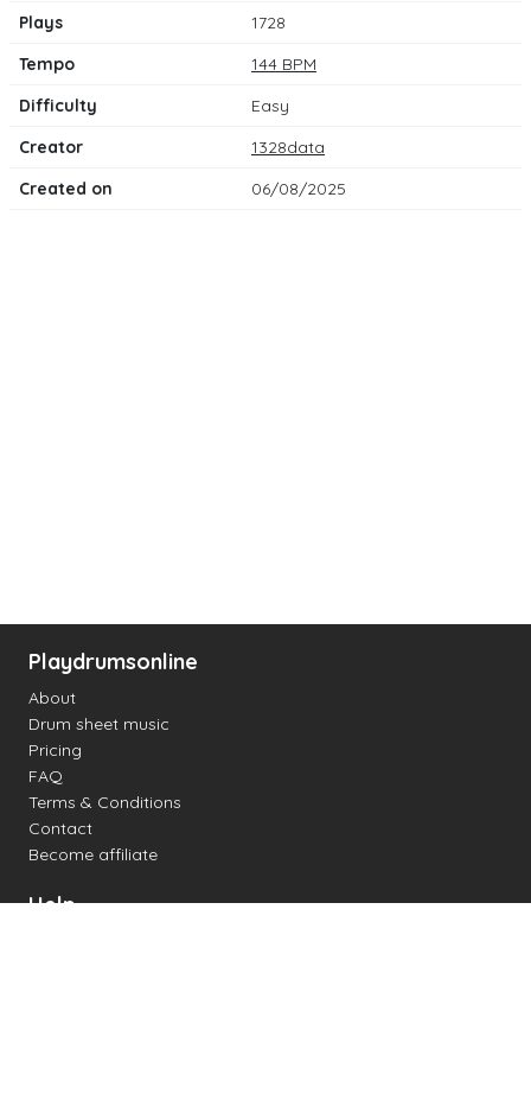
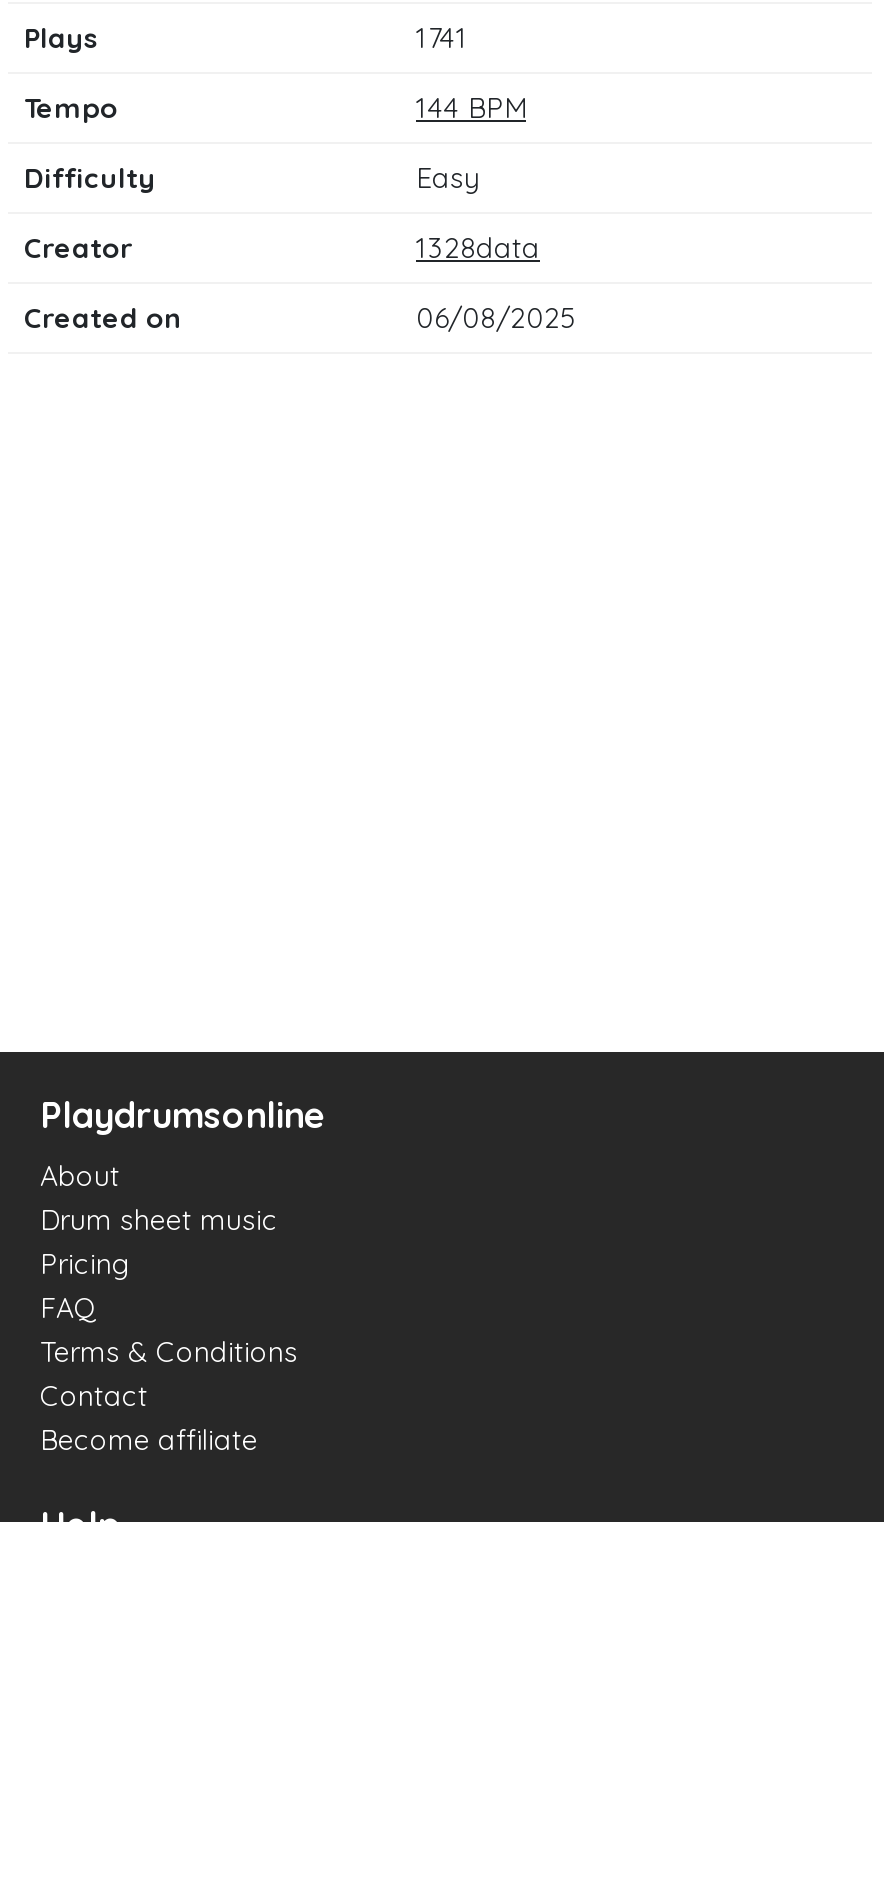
[251,12,286,33] 1728 -> [416,20,468,56] 1741

